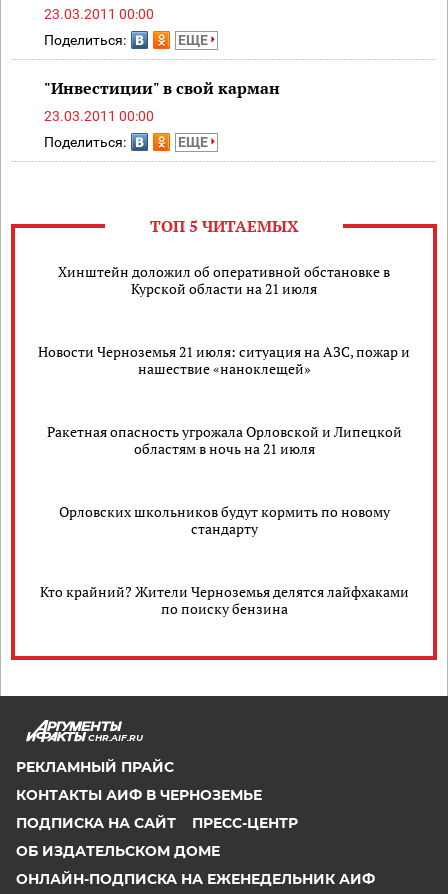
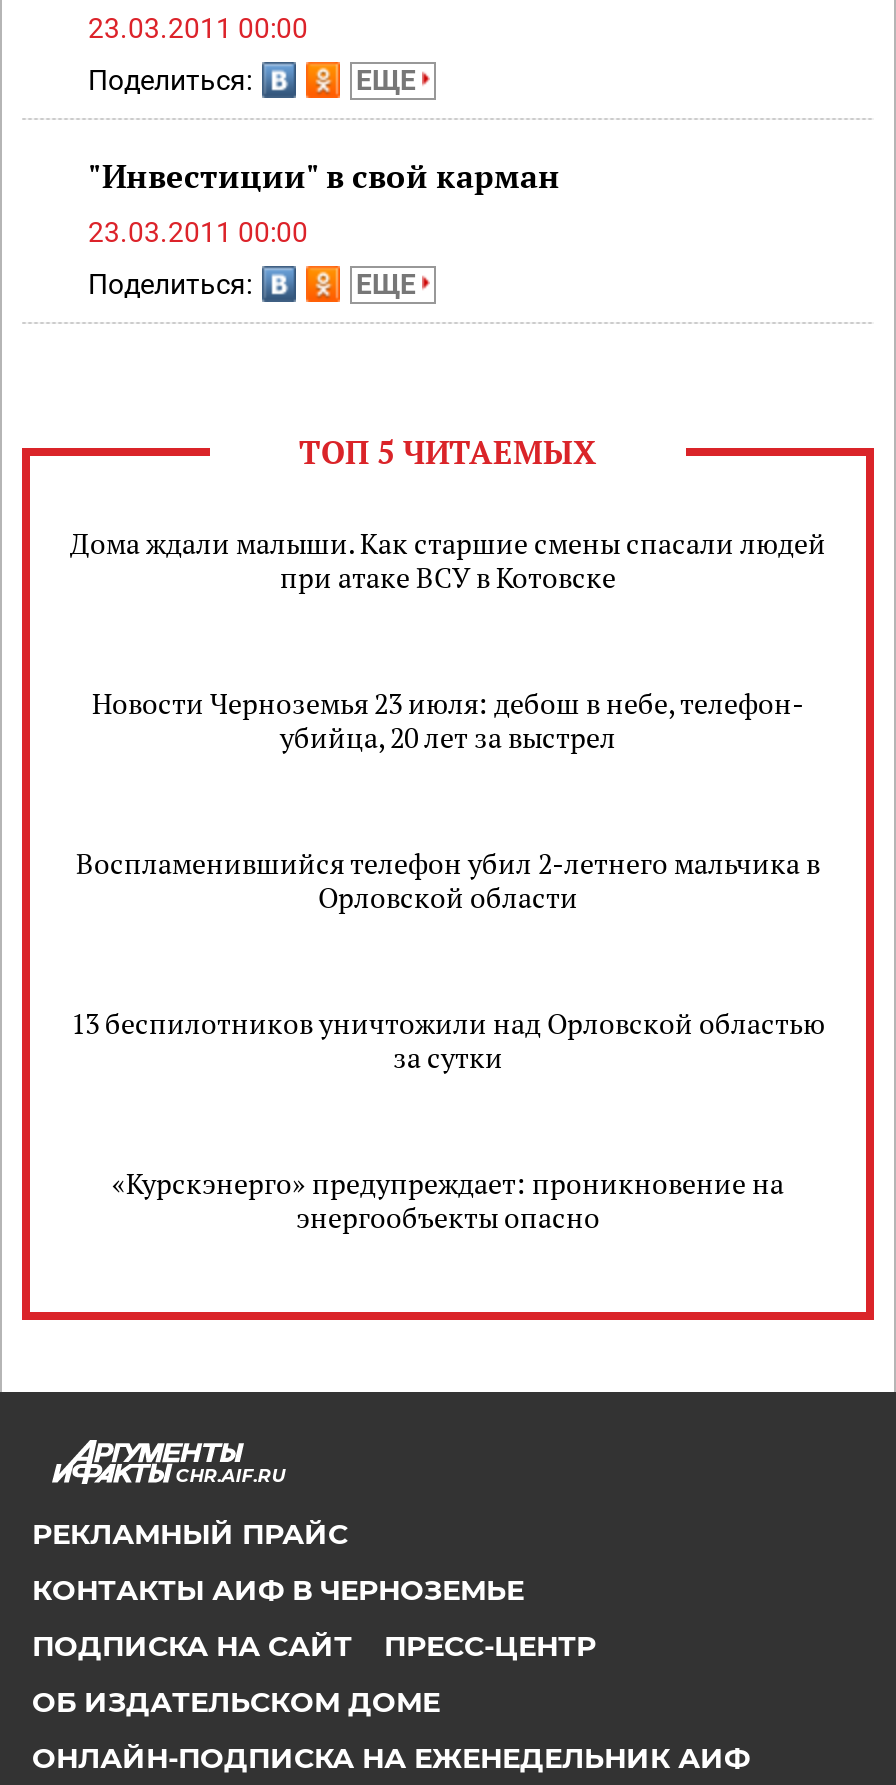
[58,262,390,298] Хинштейн доложил об оперативной обстановке в | Курской области на 21 июля -> [70,524,826,596] Дома ждали малыши. Как старшие смены спасали людей | при атаке ВСУ в Котовске
[38,342,410,378] Новости Черноземья 21 июля: ситуация на АЗС, пожар и | нашествие «наноклещей» -> [92,684,804,756] Новости Черноземья 23 июля: дебош в небе, телефон- | убийца, 20 лет за выстрел
[46,422,401,458] Ракетная опасность угрожала Орловской и Липецкой | областям в ночь на 21 июля -> [76,844,820,916] Воспламенившийся телефон убил 2-летнего мальчика в | Орловской области
[58,502,389,538] Орловских школьников будут кормить по новому | стандарту -> [71,1004,825,1076] 13 беспилотников уничтожили над Орловской областью | за сутки
[39,582,408,618] Кто крайний? Жители Черноземья делятся лайфхаками | по поиску бензина -> [112,1164,784,1236] «Курскэнерго» предупреждает: проникновение на | энергообъекты опасно

